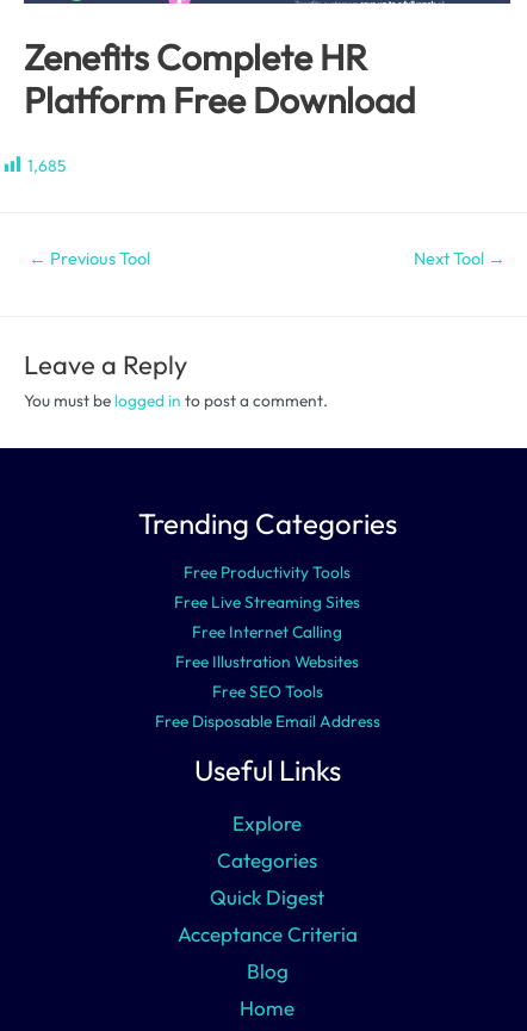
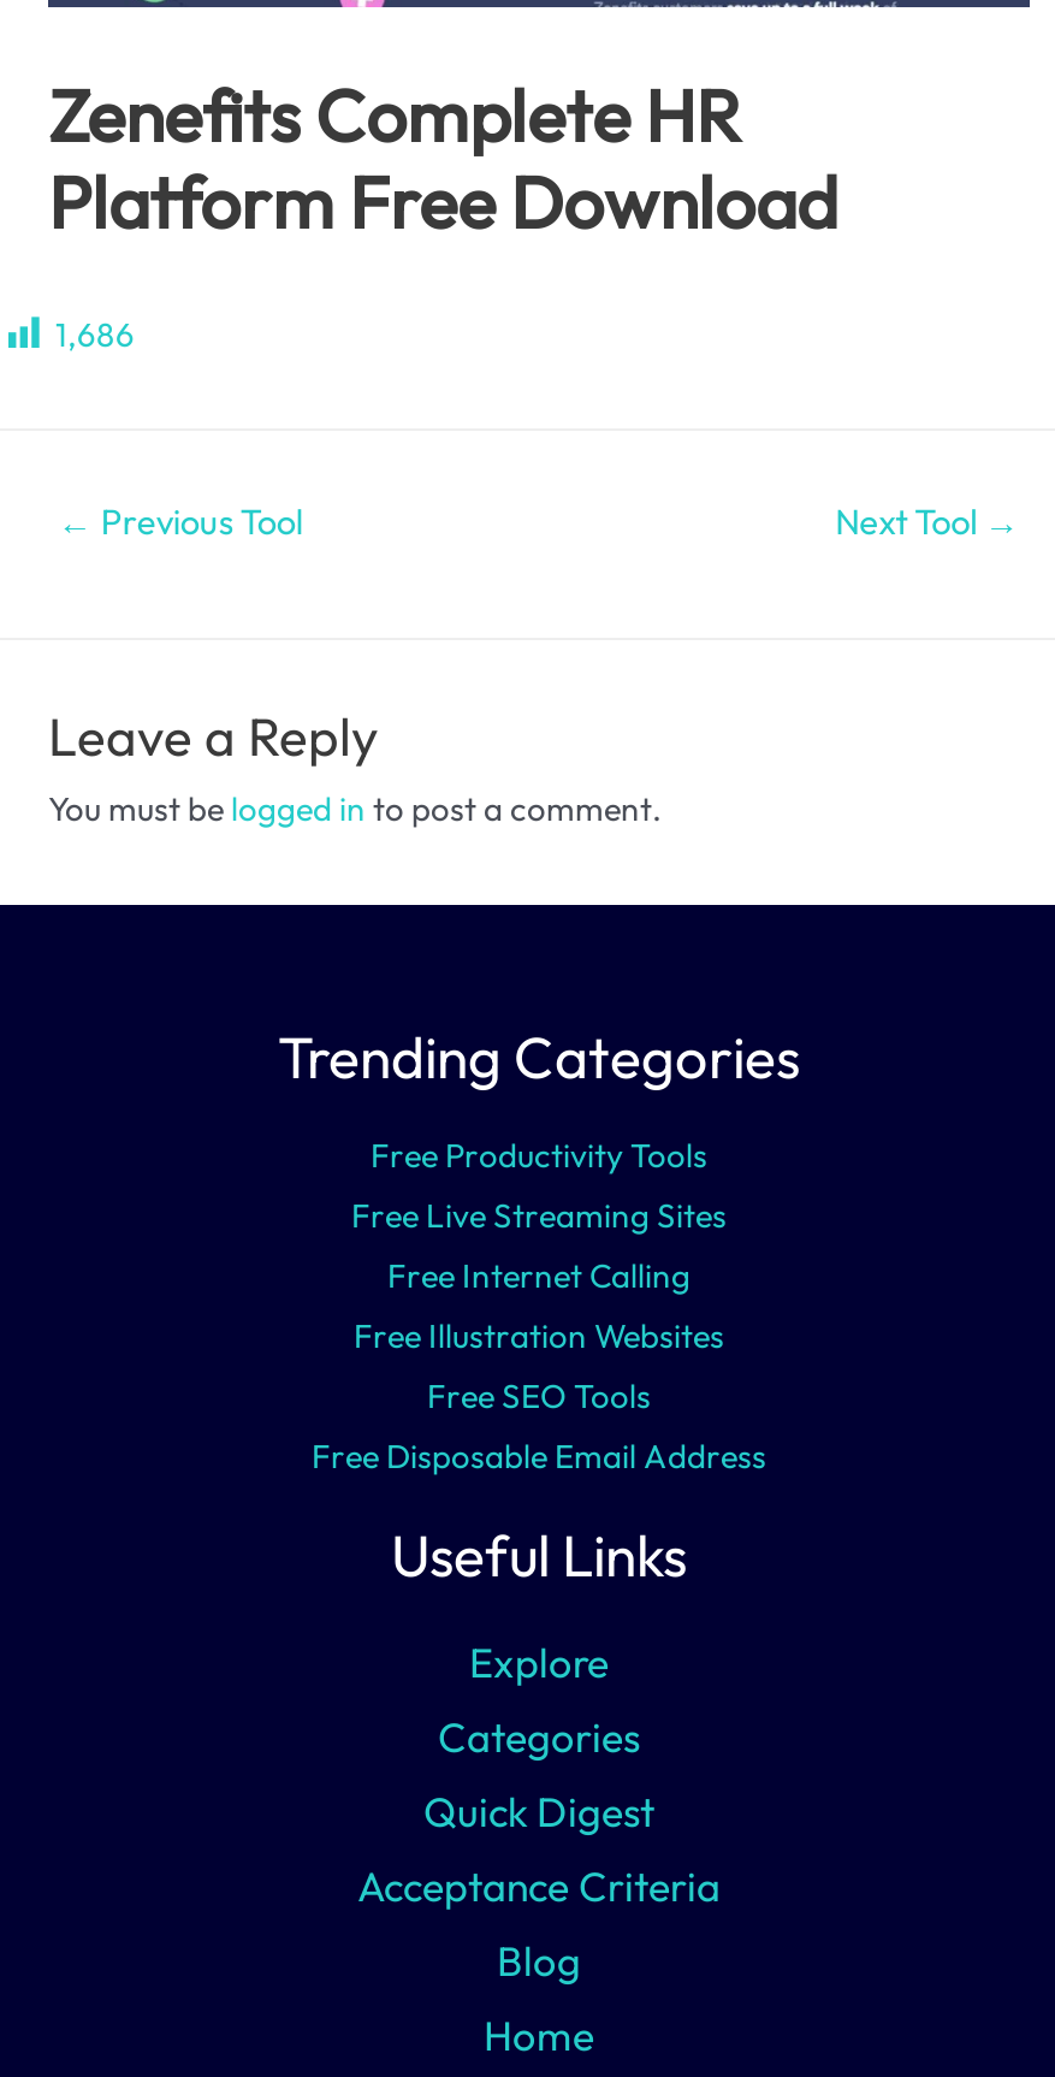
[27,155,66,176] 1,685 -> [55,312,135,355] 1,686

